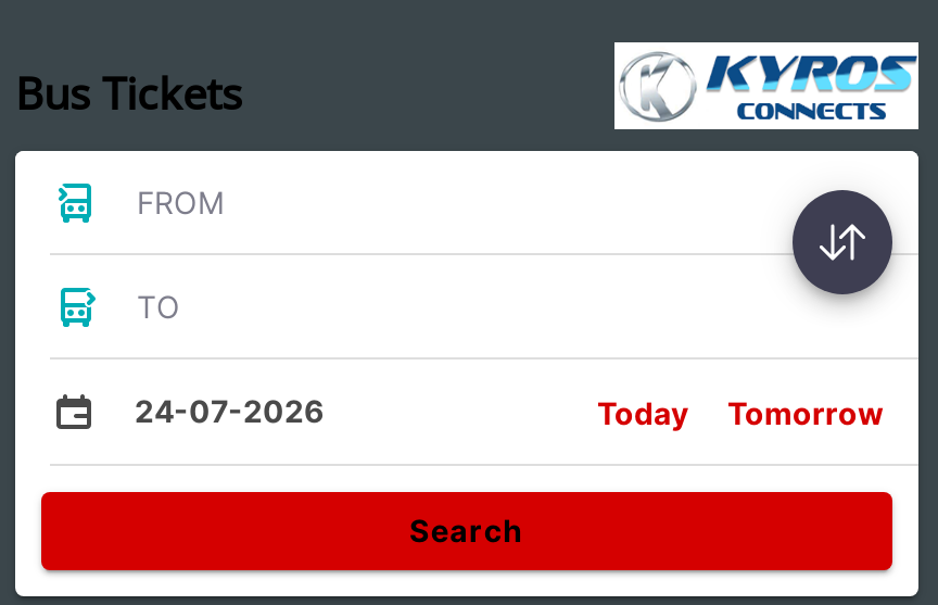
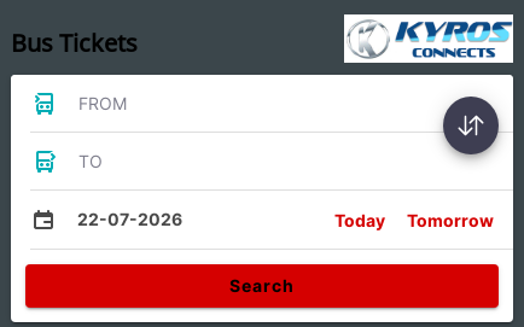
[135,392,324,429] 24-07-2026 -> [77,209,182,229] 22-07-2026

